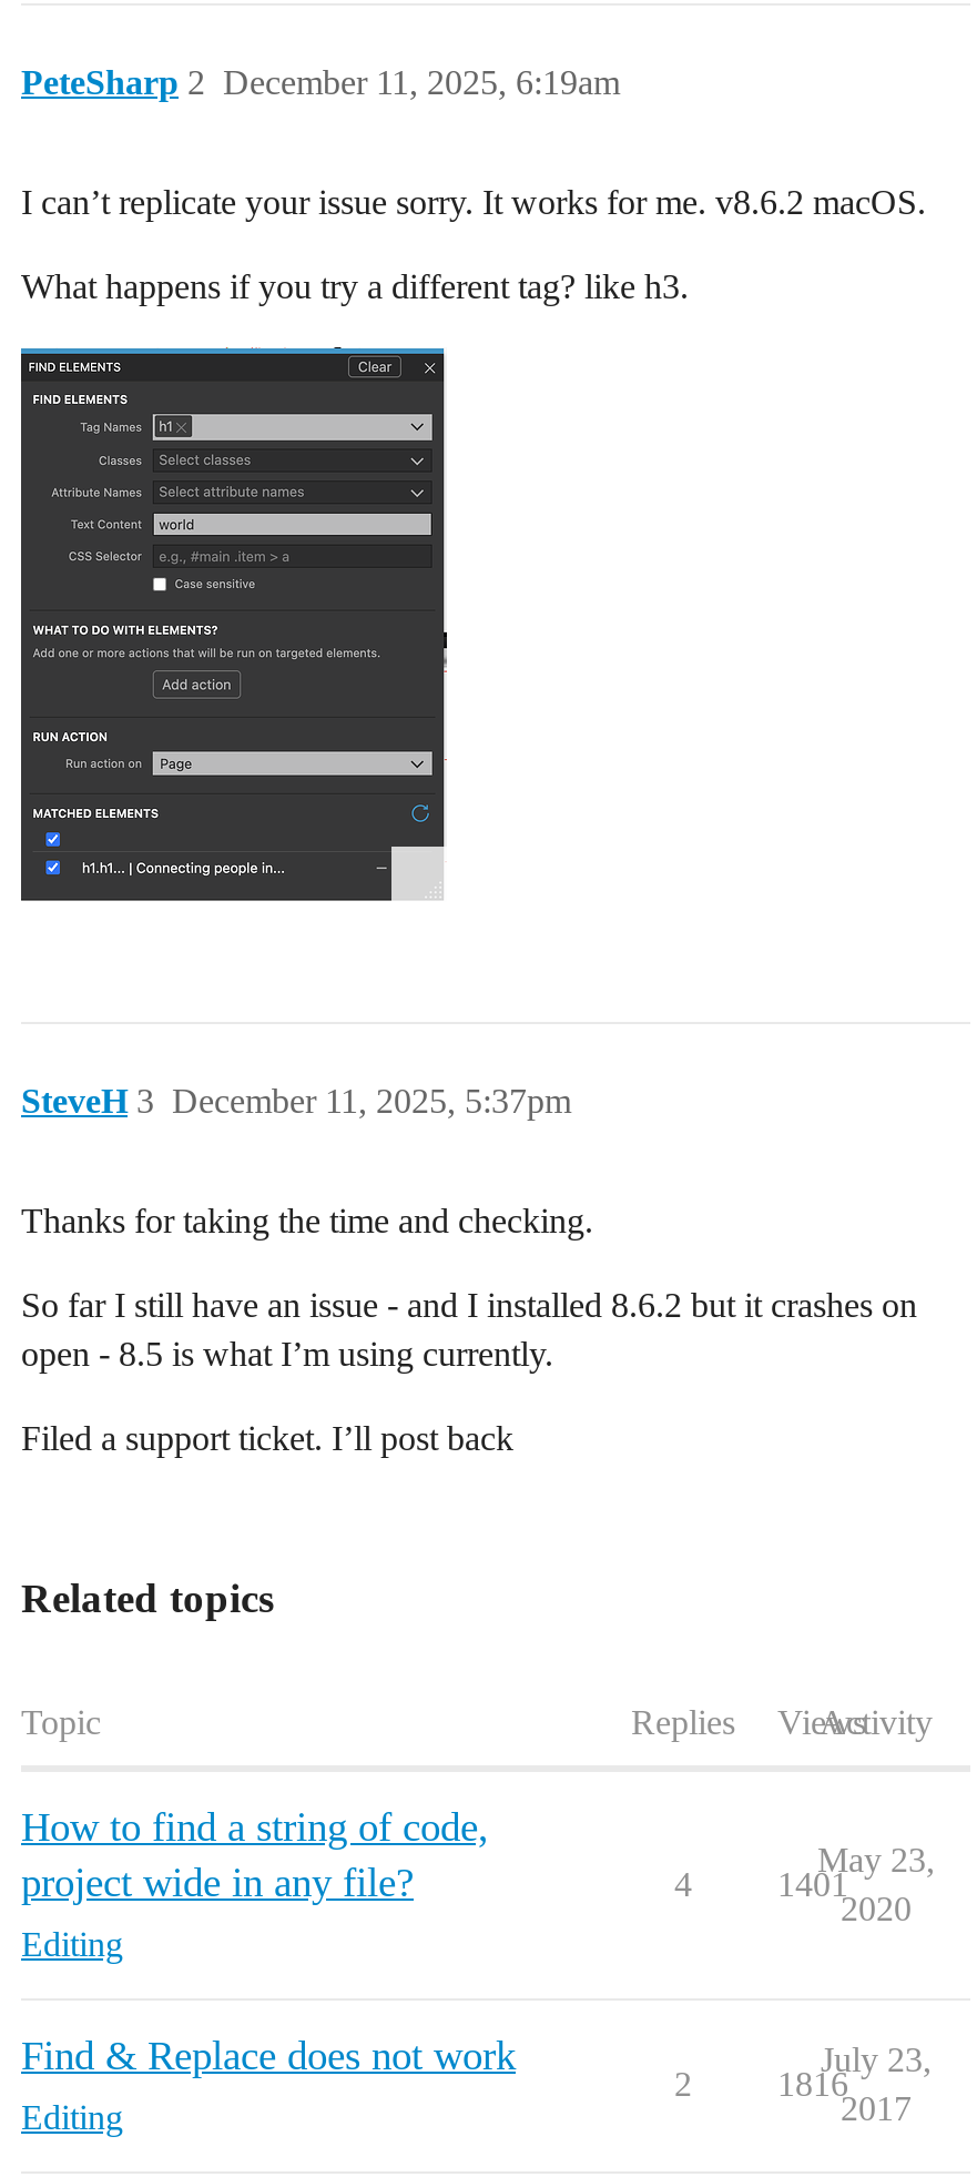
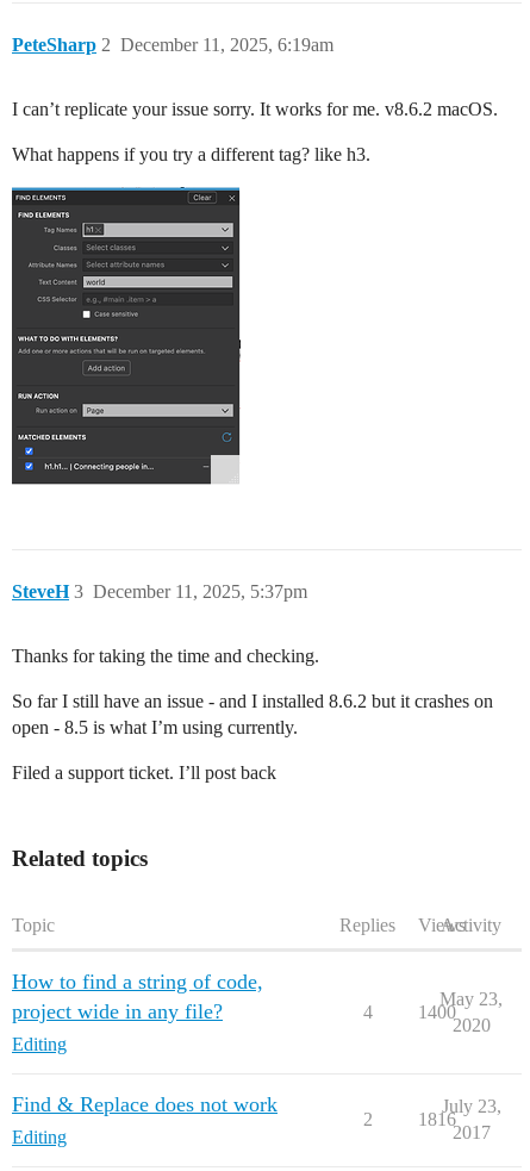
[777,1865,848,1902] 1401 -> [418,1002,456,1022] 1400

